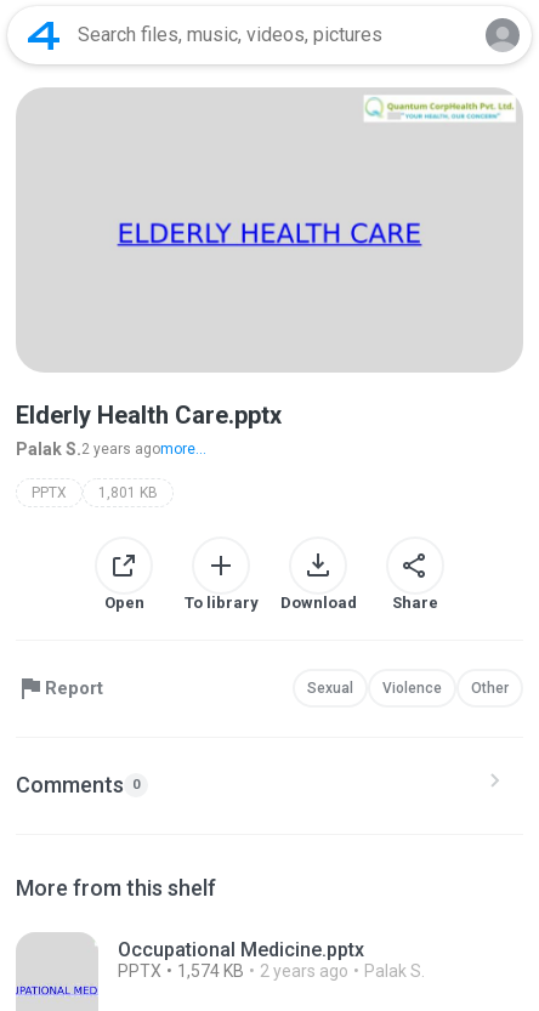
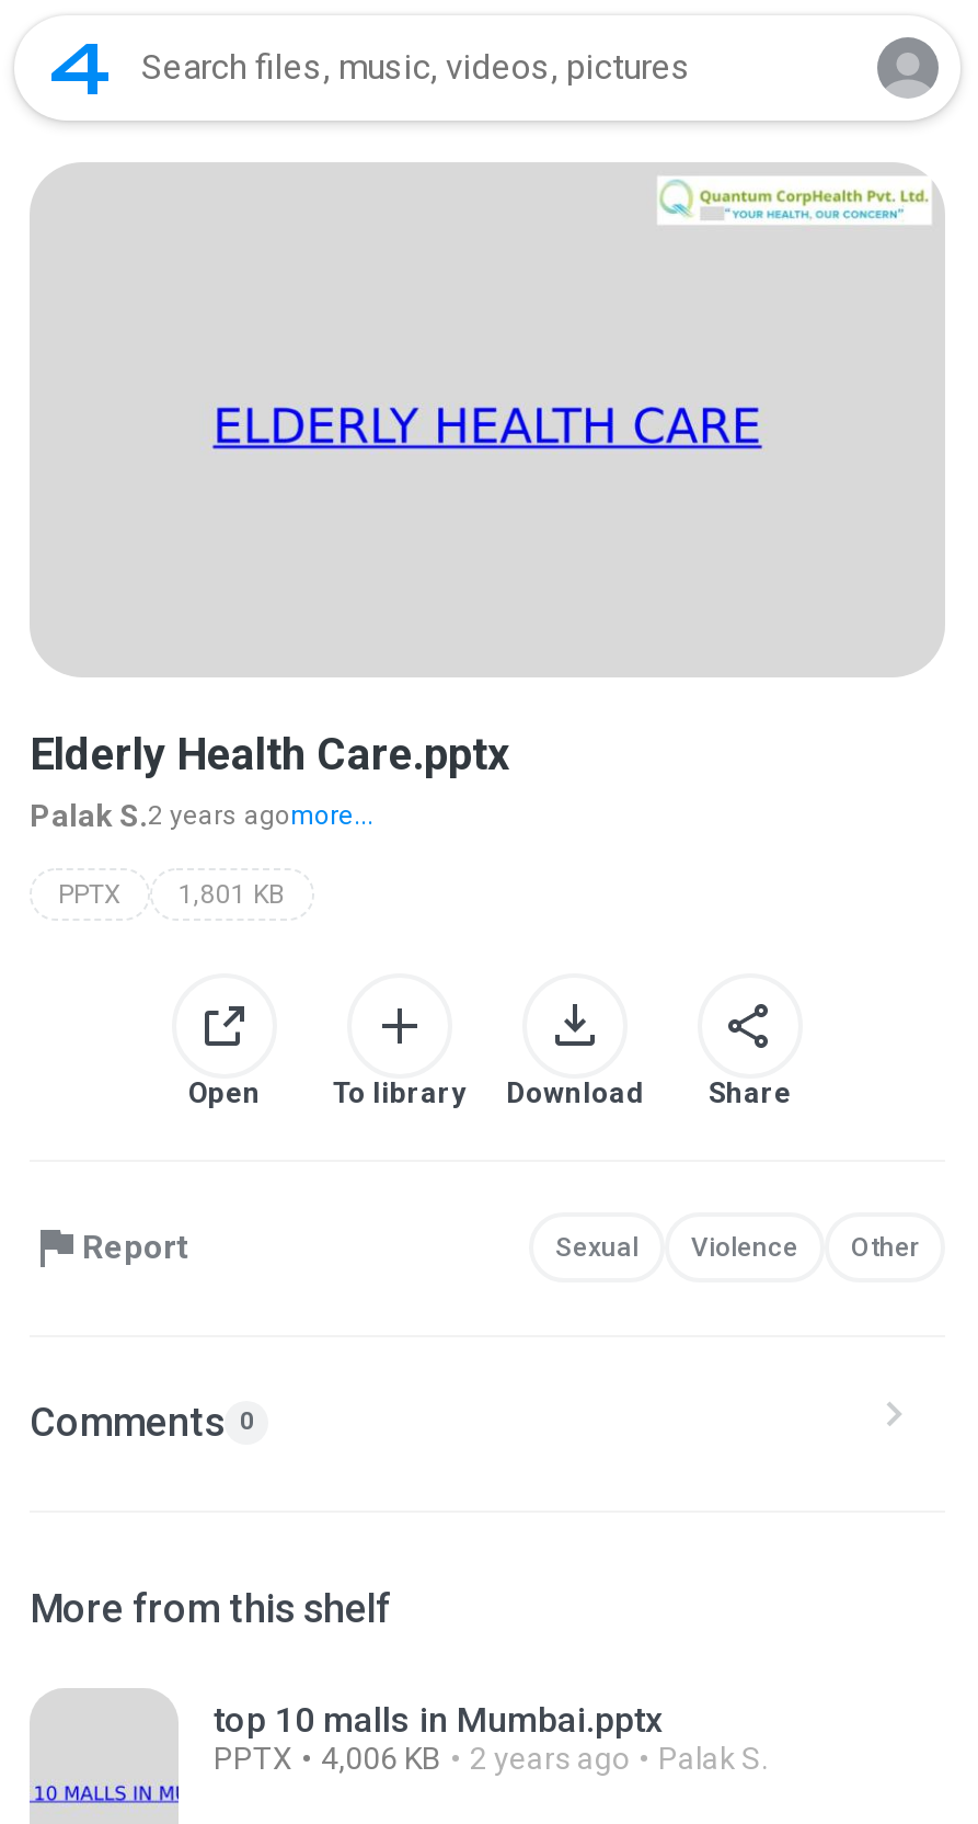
[118,938,364,961] Occupational Medicine.pptx -> [214,1699,663,1740] top 10 malls in Mumbai.pptx
[118,961,425,981] PPTX 1,574 KB 2 years ago Palak S. -> [214,1740,768,1776] PPTX 4,006 KB 2 years ago Palak S.

